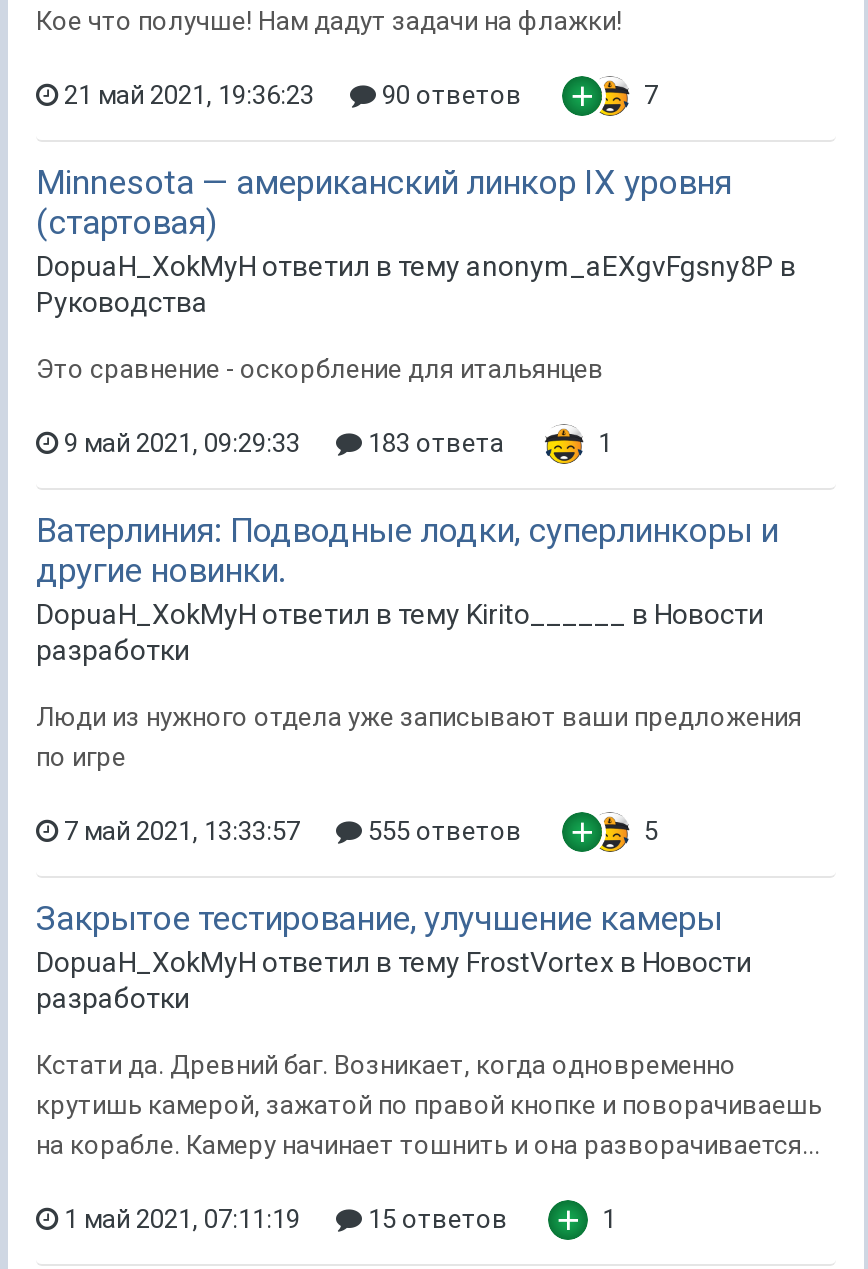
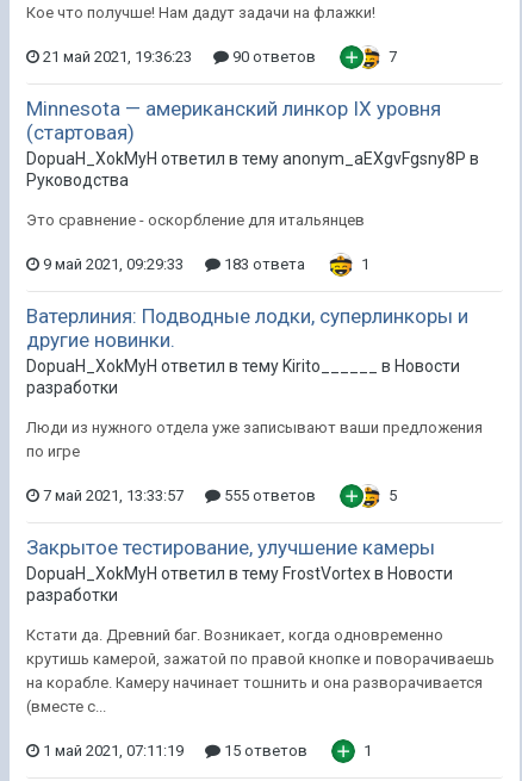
[36,1130,820,1160] на корабле. Камеру начинает тошнить и она разворачивается... -> [26,674,483,715] на корабле. Камеру начинает тошнить и она разворачивается | (вместе с...

